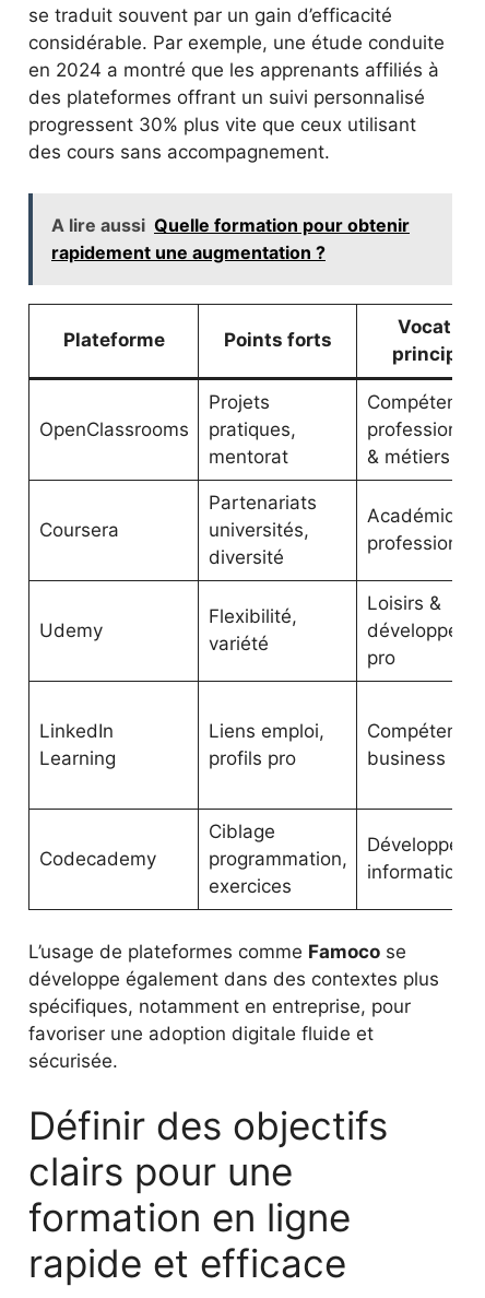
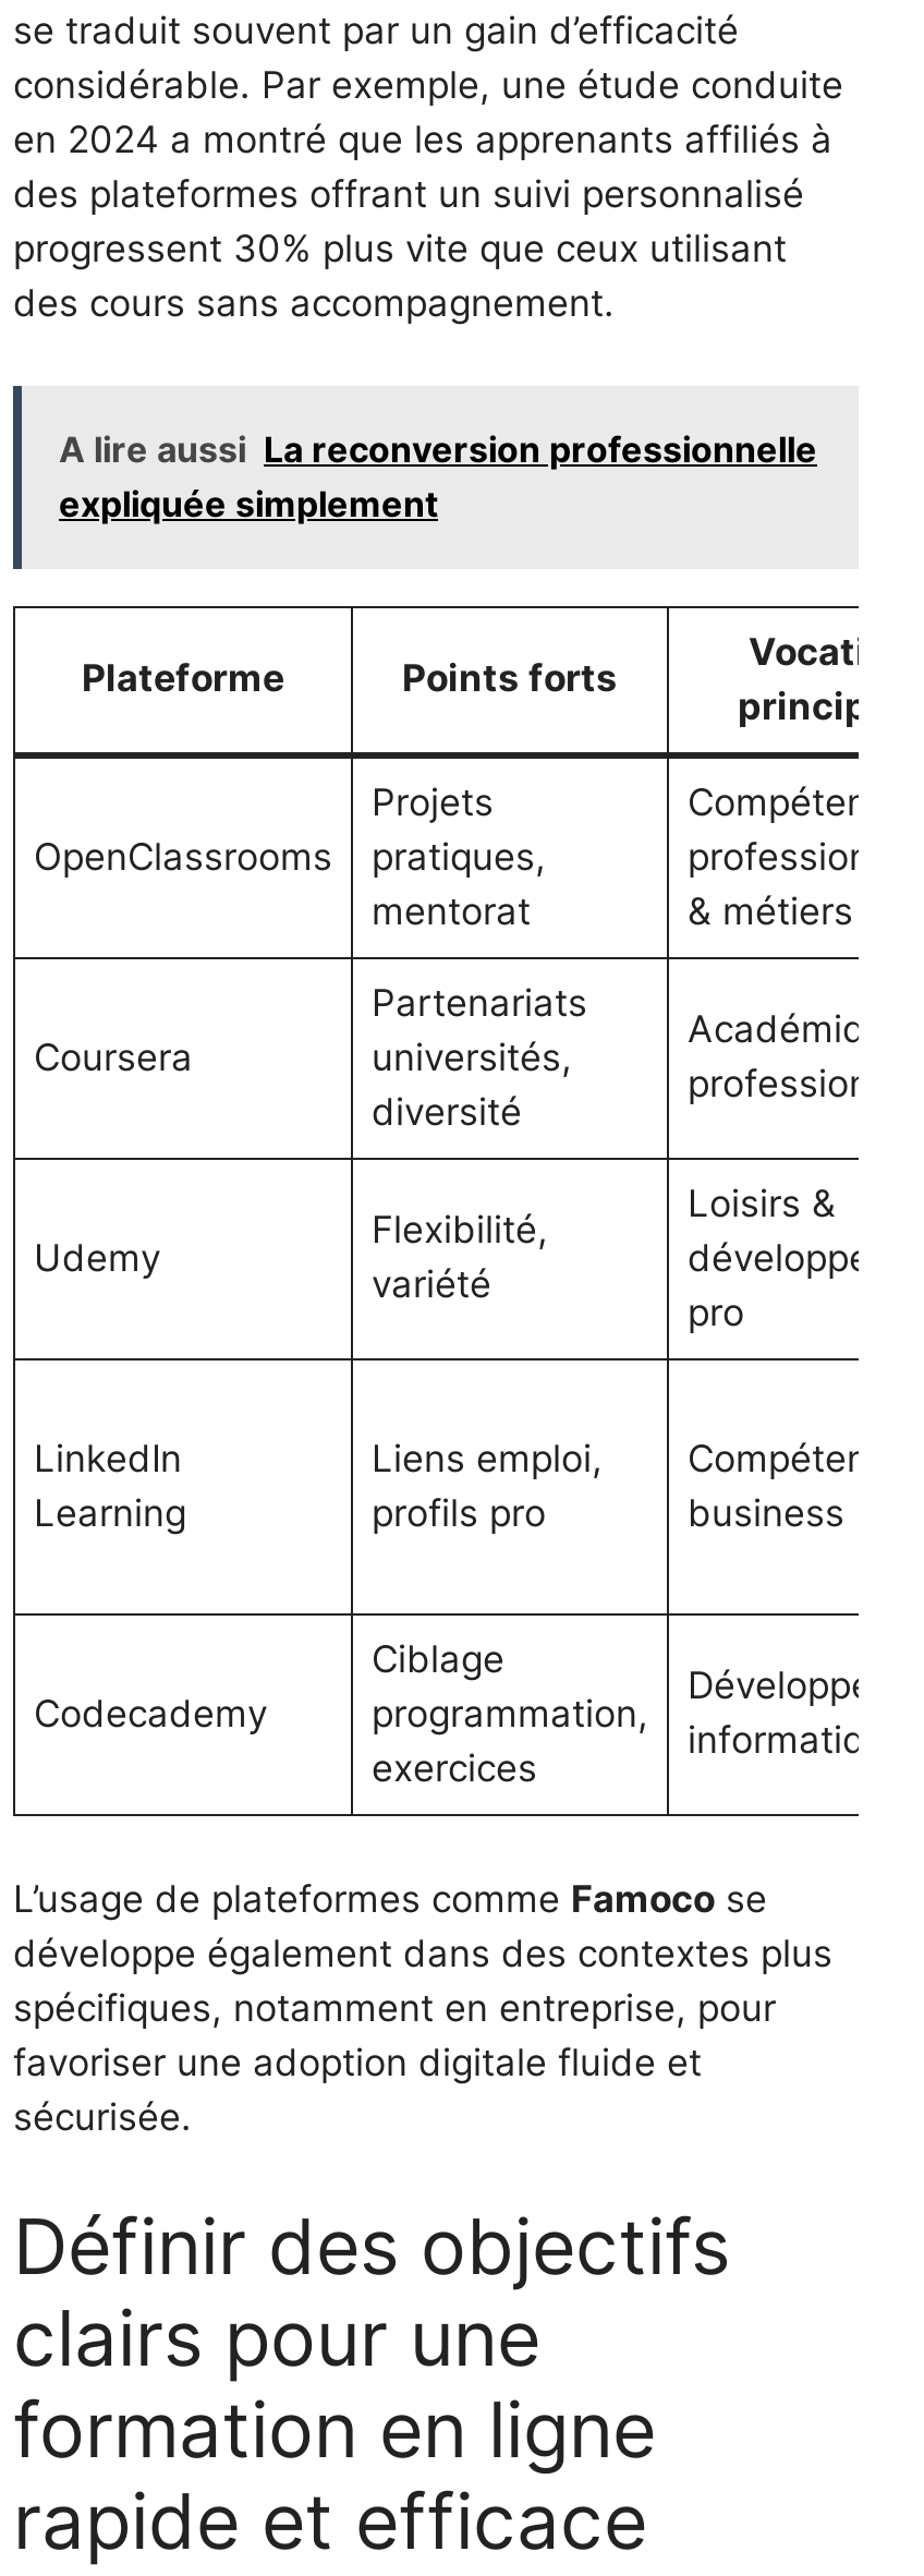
[51,214,410,264] A lire aussi Quelle formation pour obtenir | rapidement une augmentation ? -> [59,428,817,526] A lire aussi La reconversion professionnelle | expliquée simplement

